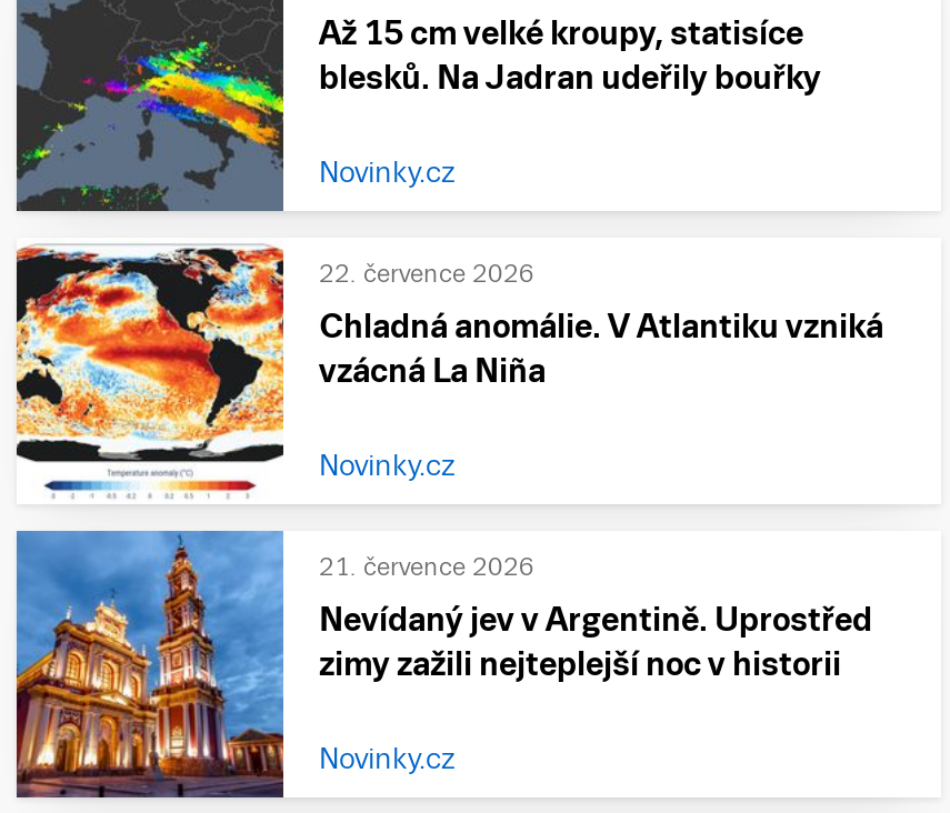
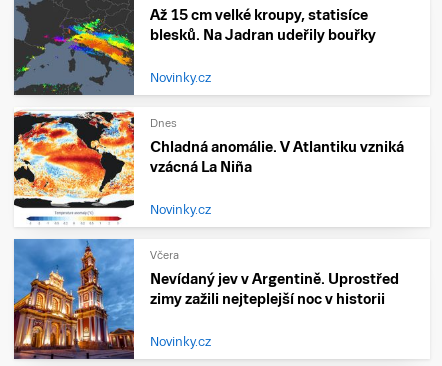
[319,260,534,287] 22. července 2026 -> [150,117,177,129] Dnes
[319,553,534,580] 21. července 2026 -> [150,249,179,261] Včera

